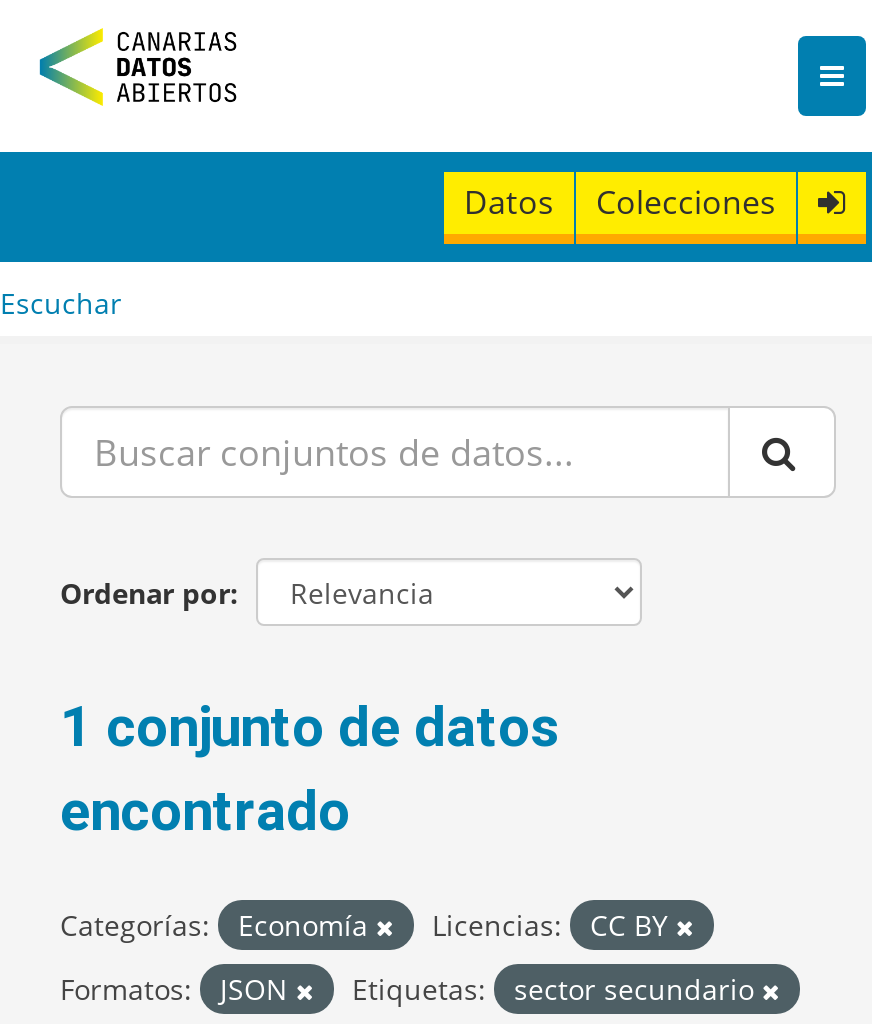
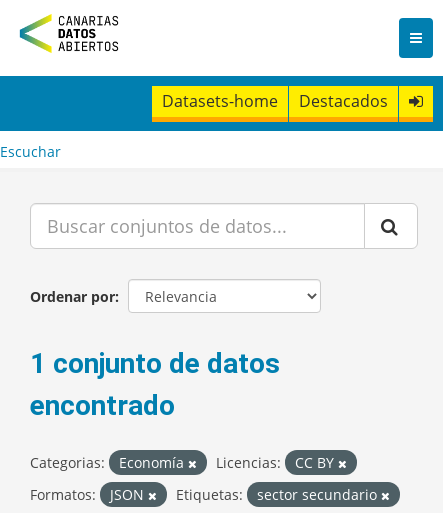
[464,180,776,224] Datos | Colecciones -> [162,90,388,112] Datasets-home | Destacados
[60,906,210,944] Categorías: -> [30,453,105,472] Categorias:

